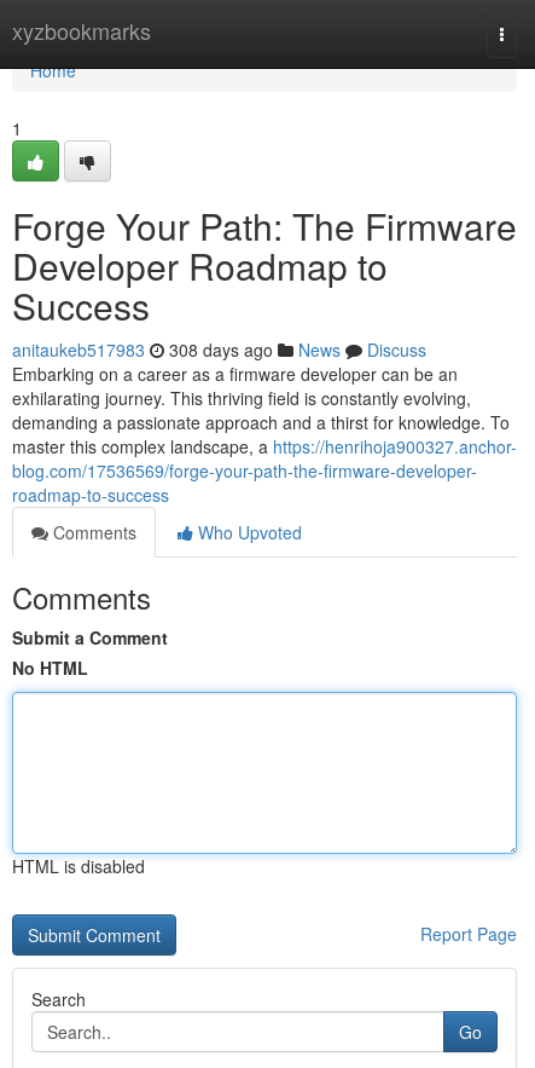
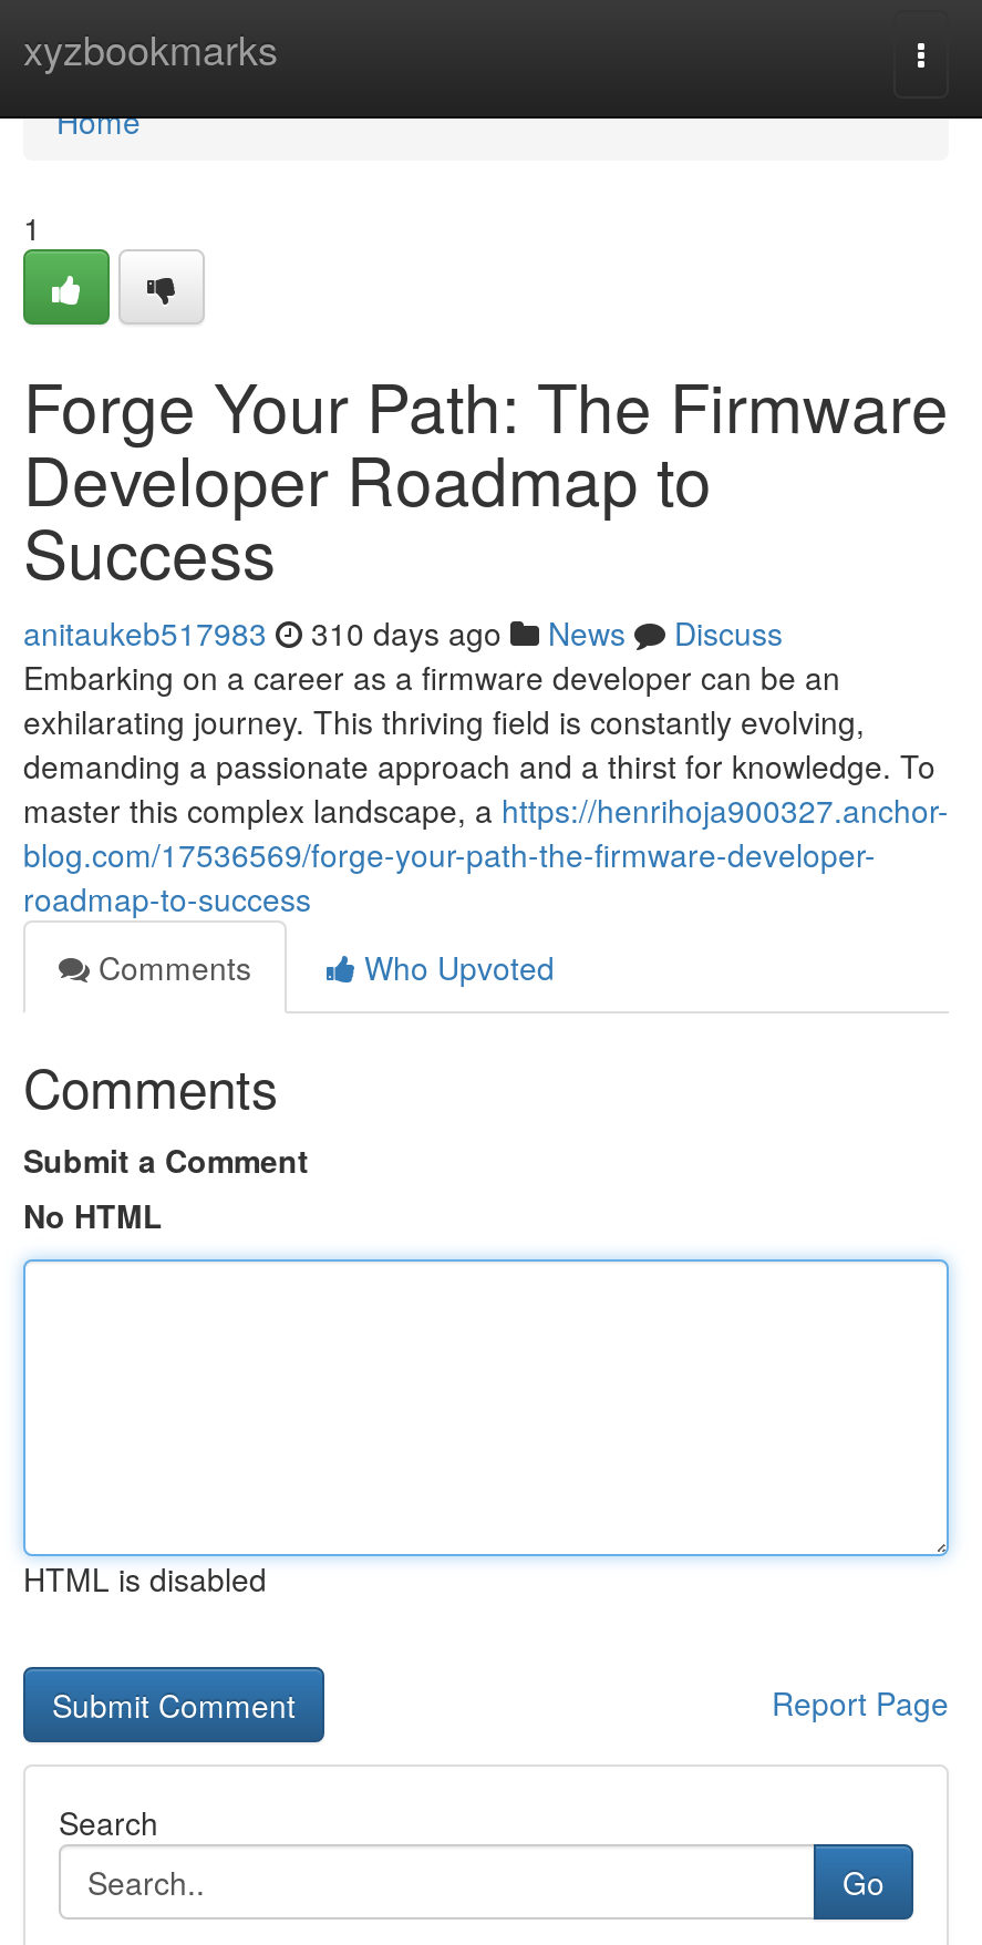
[12,337,426,362] anitaukeb517983 308 days ago News Discuss -> [23,610,783,655] anitaukeb517983 310 days ago News Discuss

